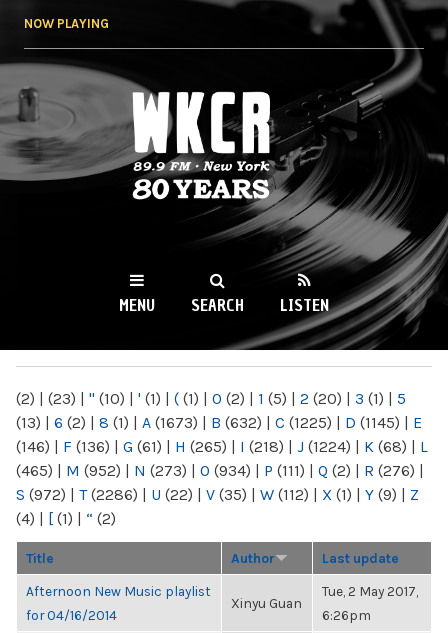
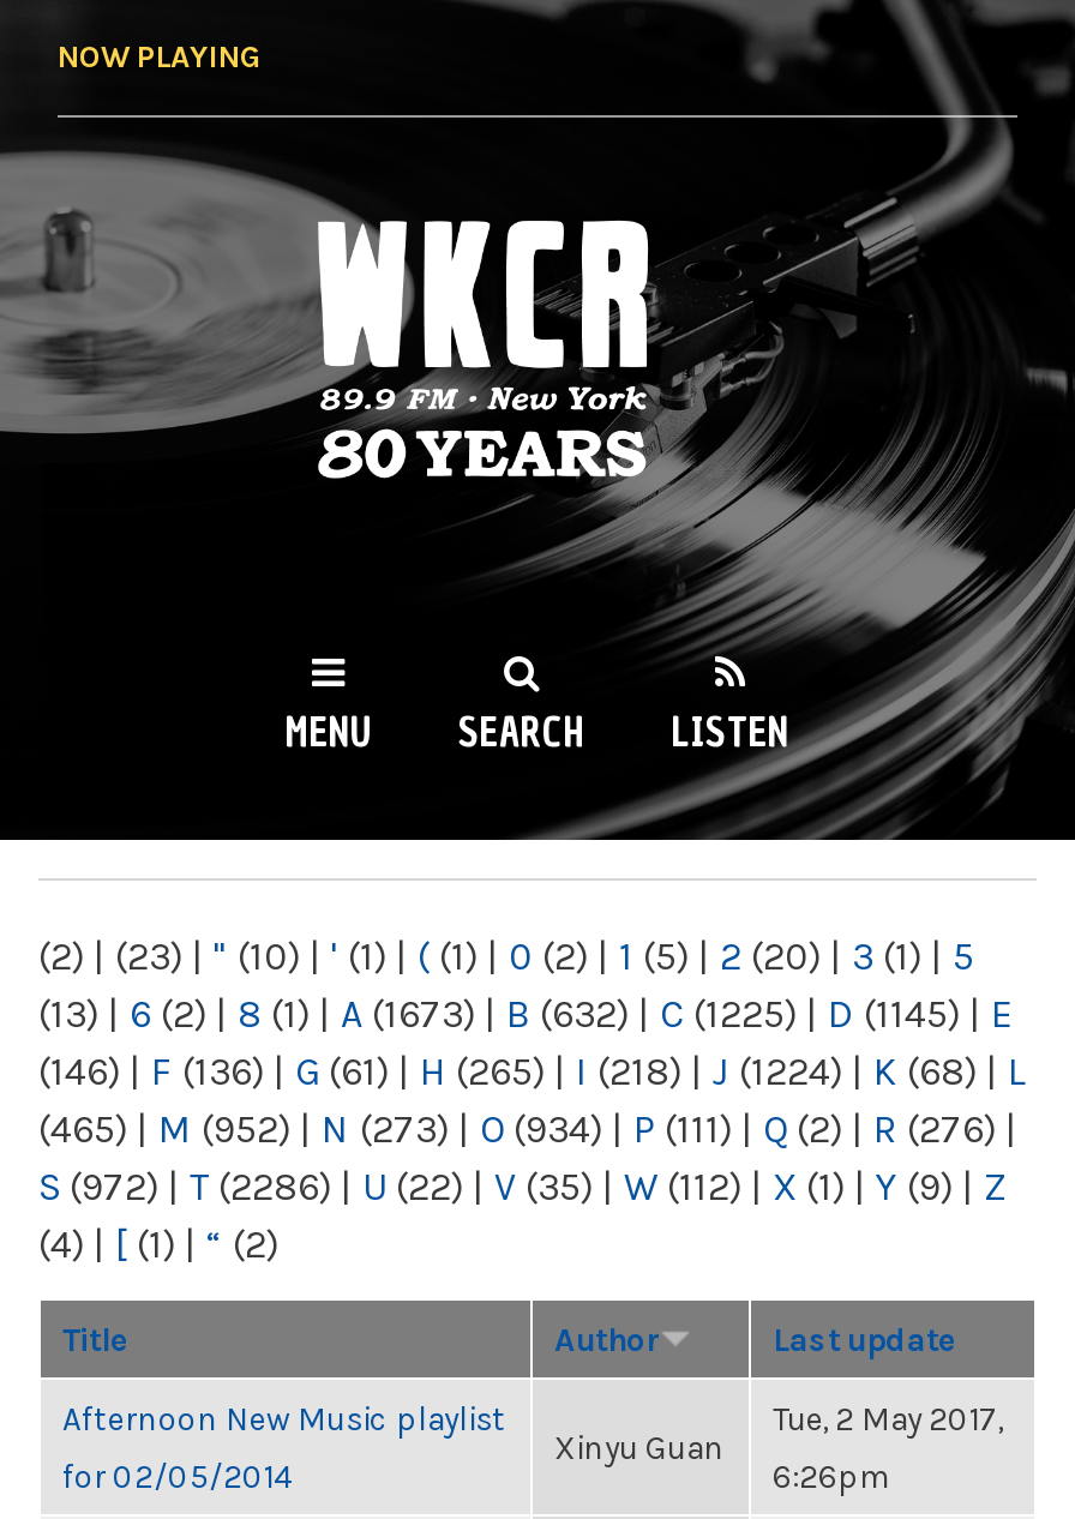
[26,607,117,623] for 04/16/2014 -> [62,1457,293,1495] for 02/05/2014

